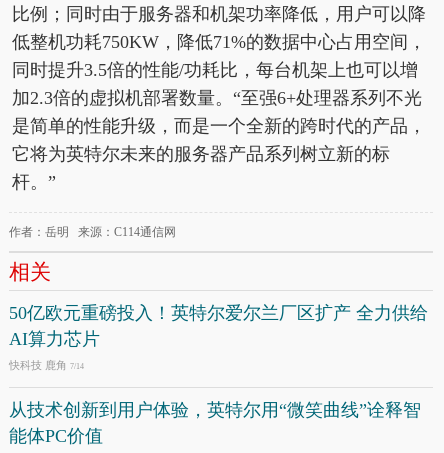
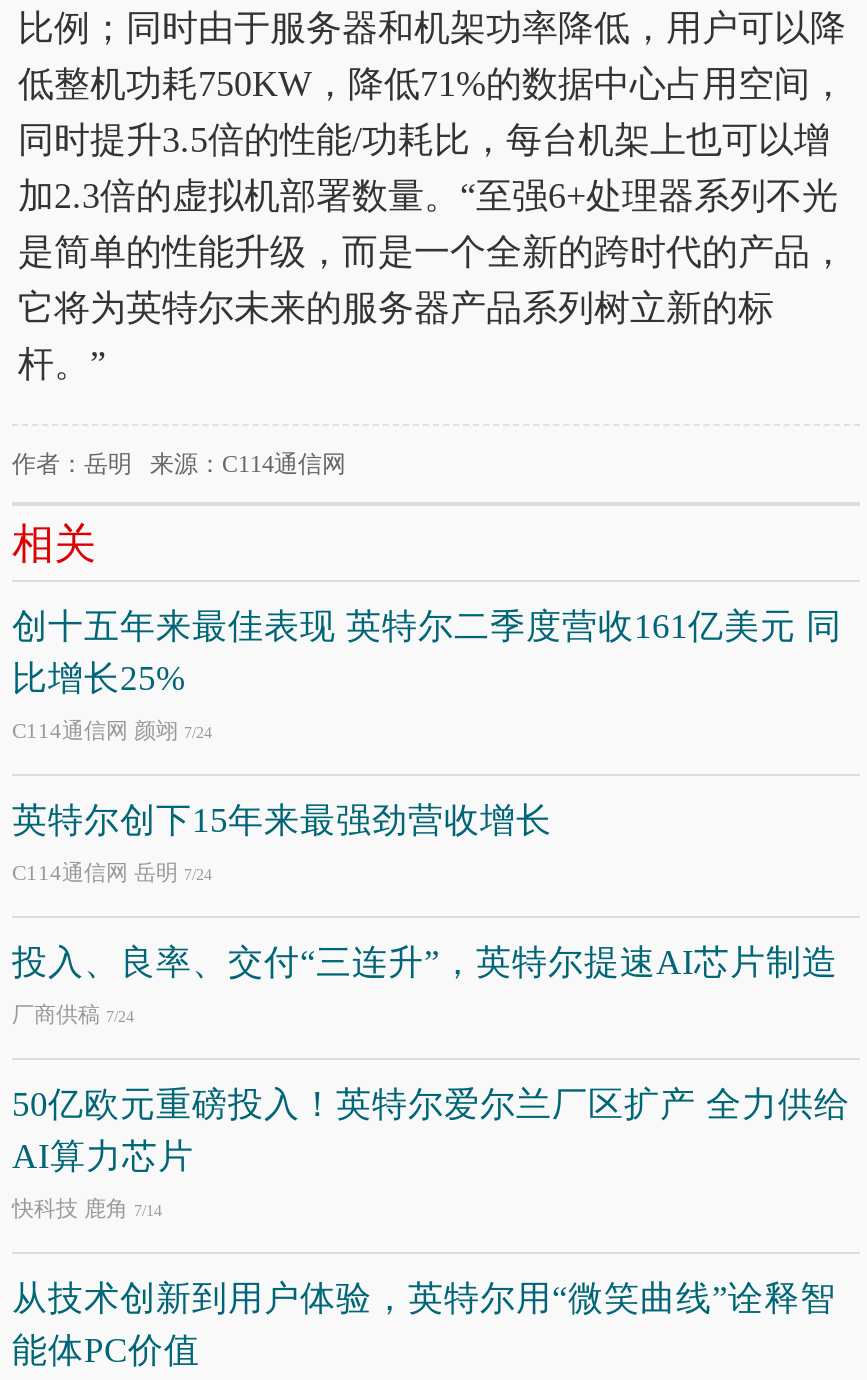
none -> [12,607,842,1027] 创十五年来最佳表现 英特尔二季度营收161亿美元 同 | 比增长25% | C114通信网 颜翊7/24 | 英特尔创下15年来最强劲营收增长 | C114通信网 岳明7/24 | 投入、良率、交付“三连升”，英特尔提速AI芯片制造 | 厂商供稿7/24

